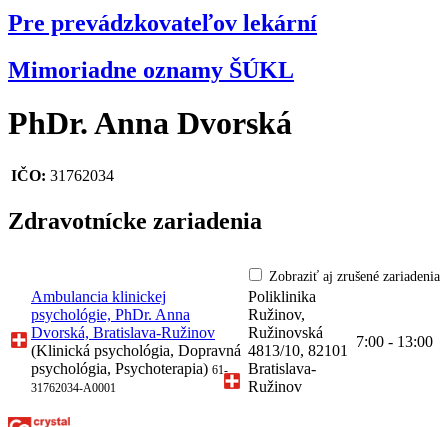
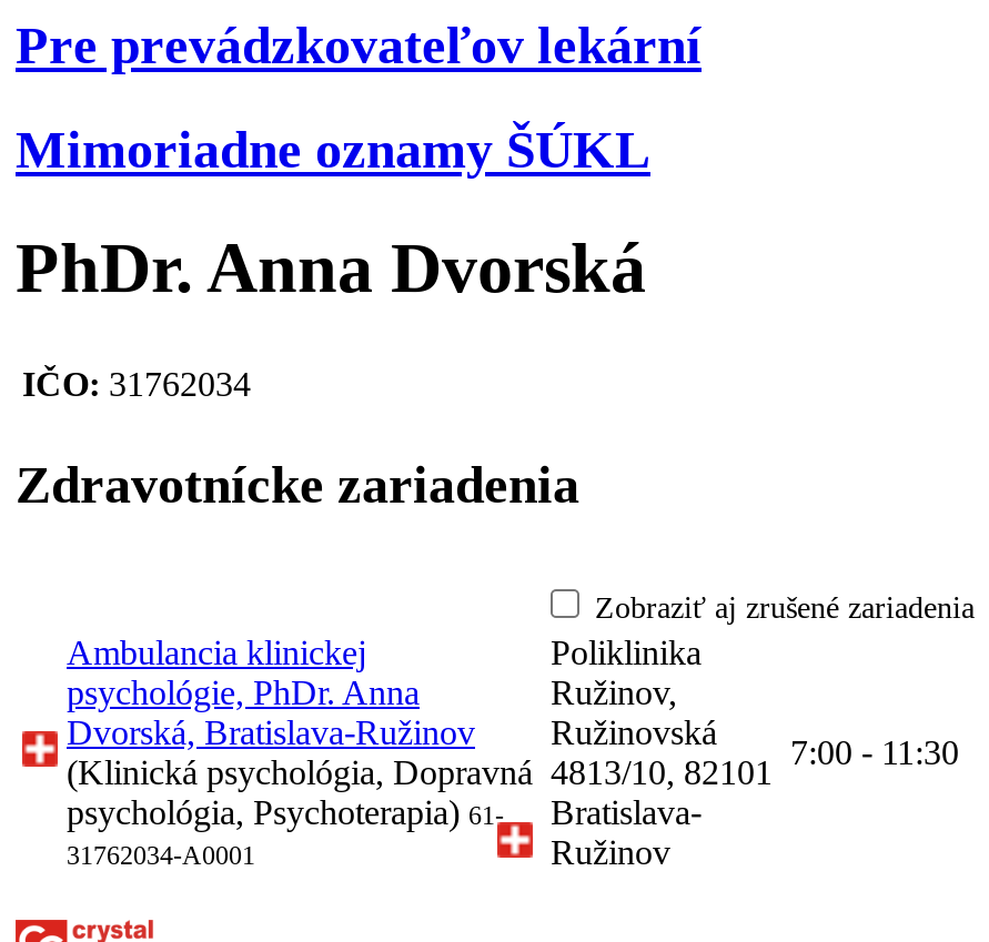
[356,333,433,350] 7:00 - 13:00 -> [790,733,959,770] 7:00 - 11:30

